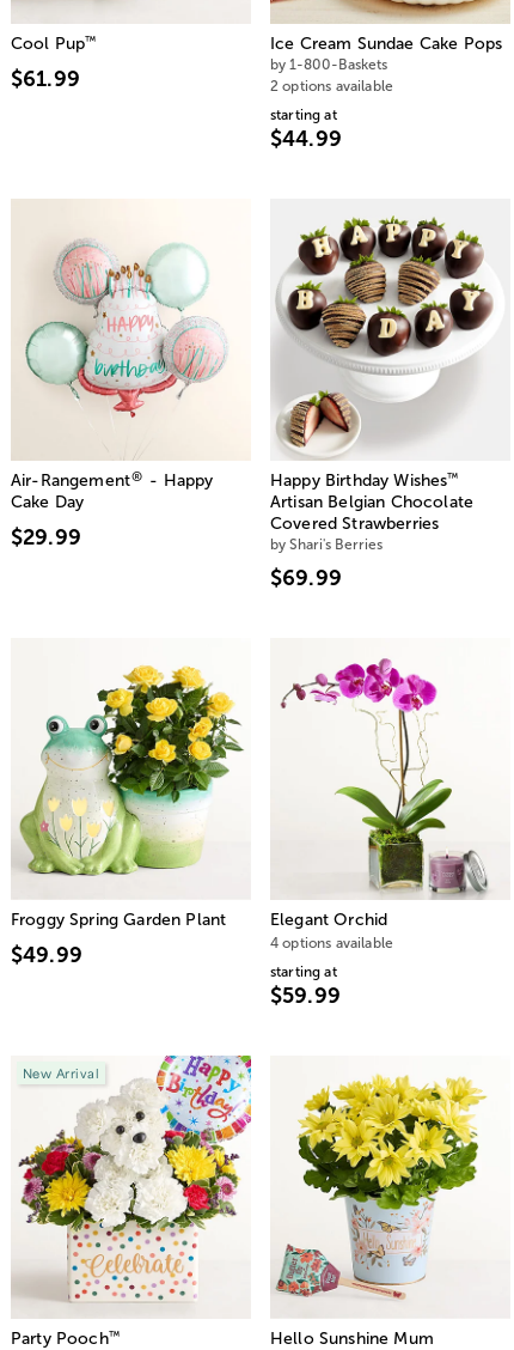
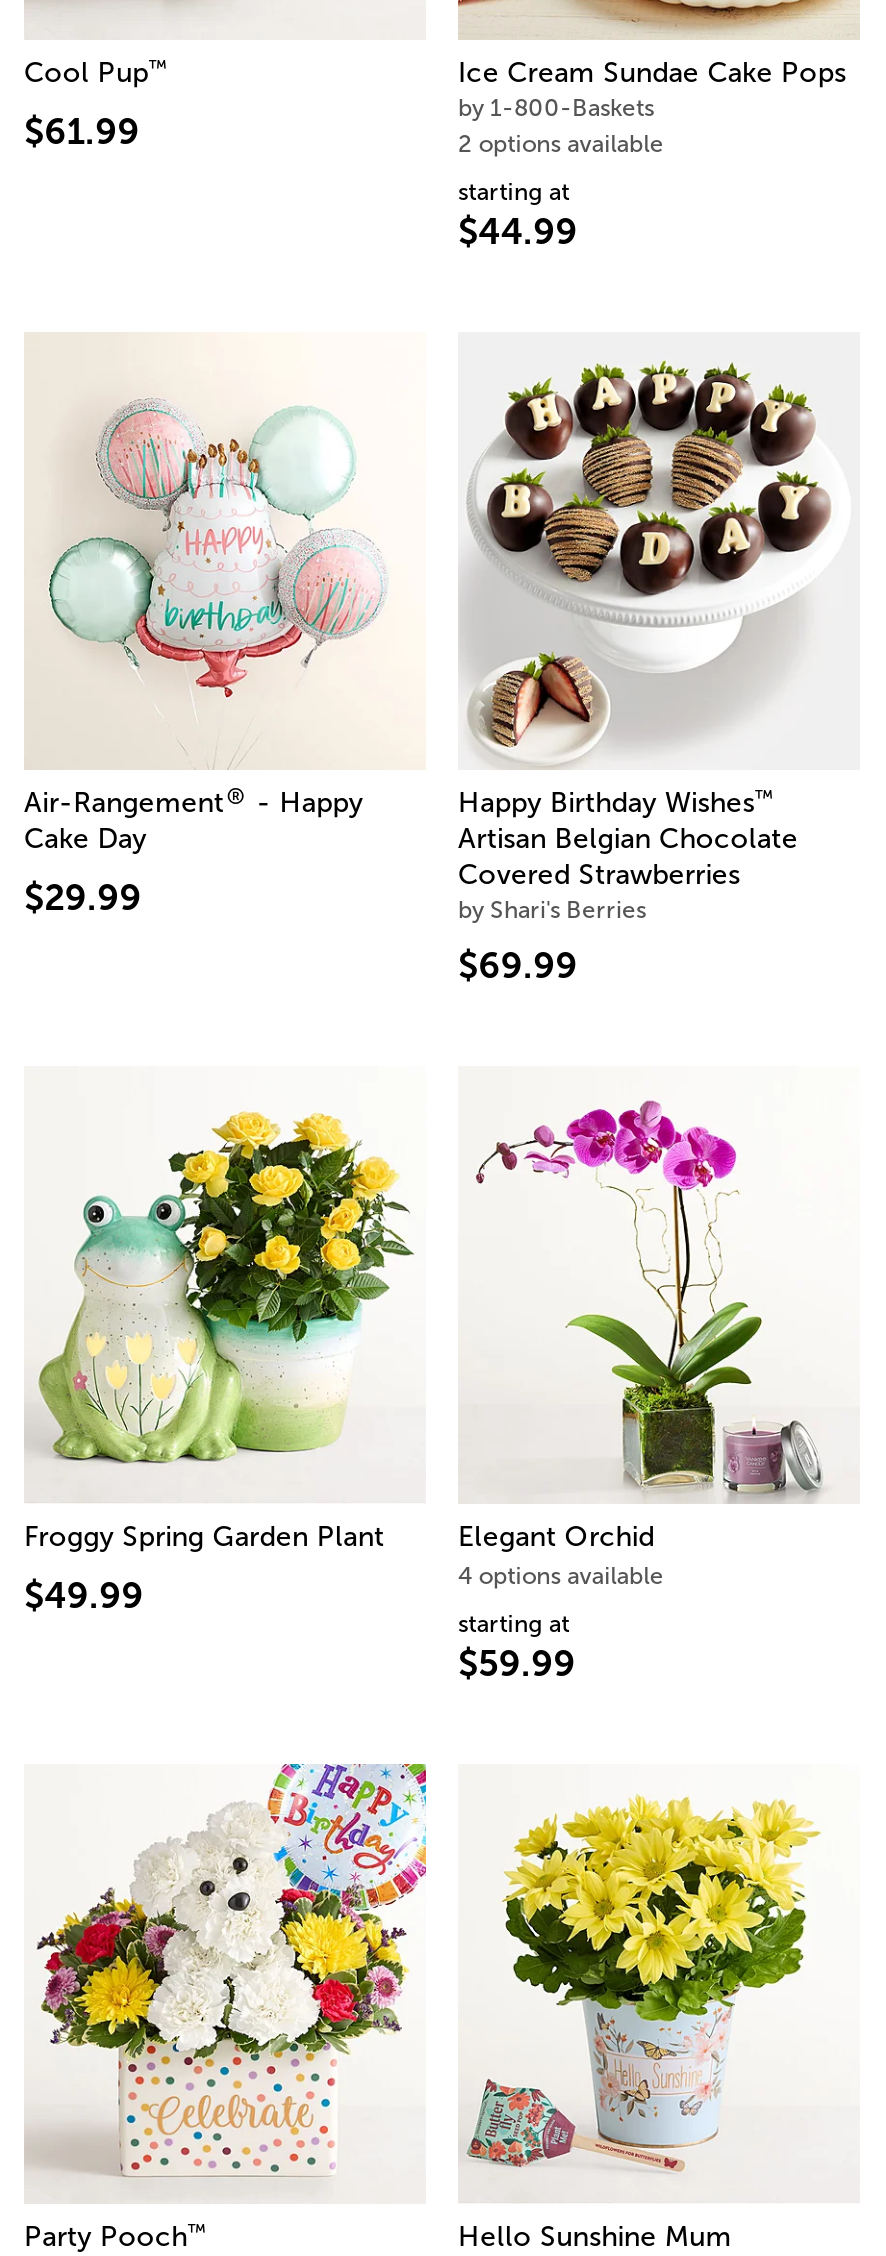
[22,1065,100,1080] New Arrival -> none

